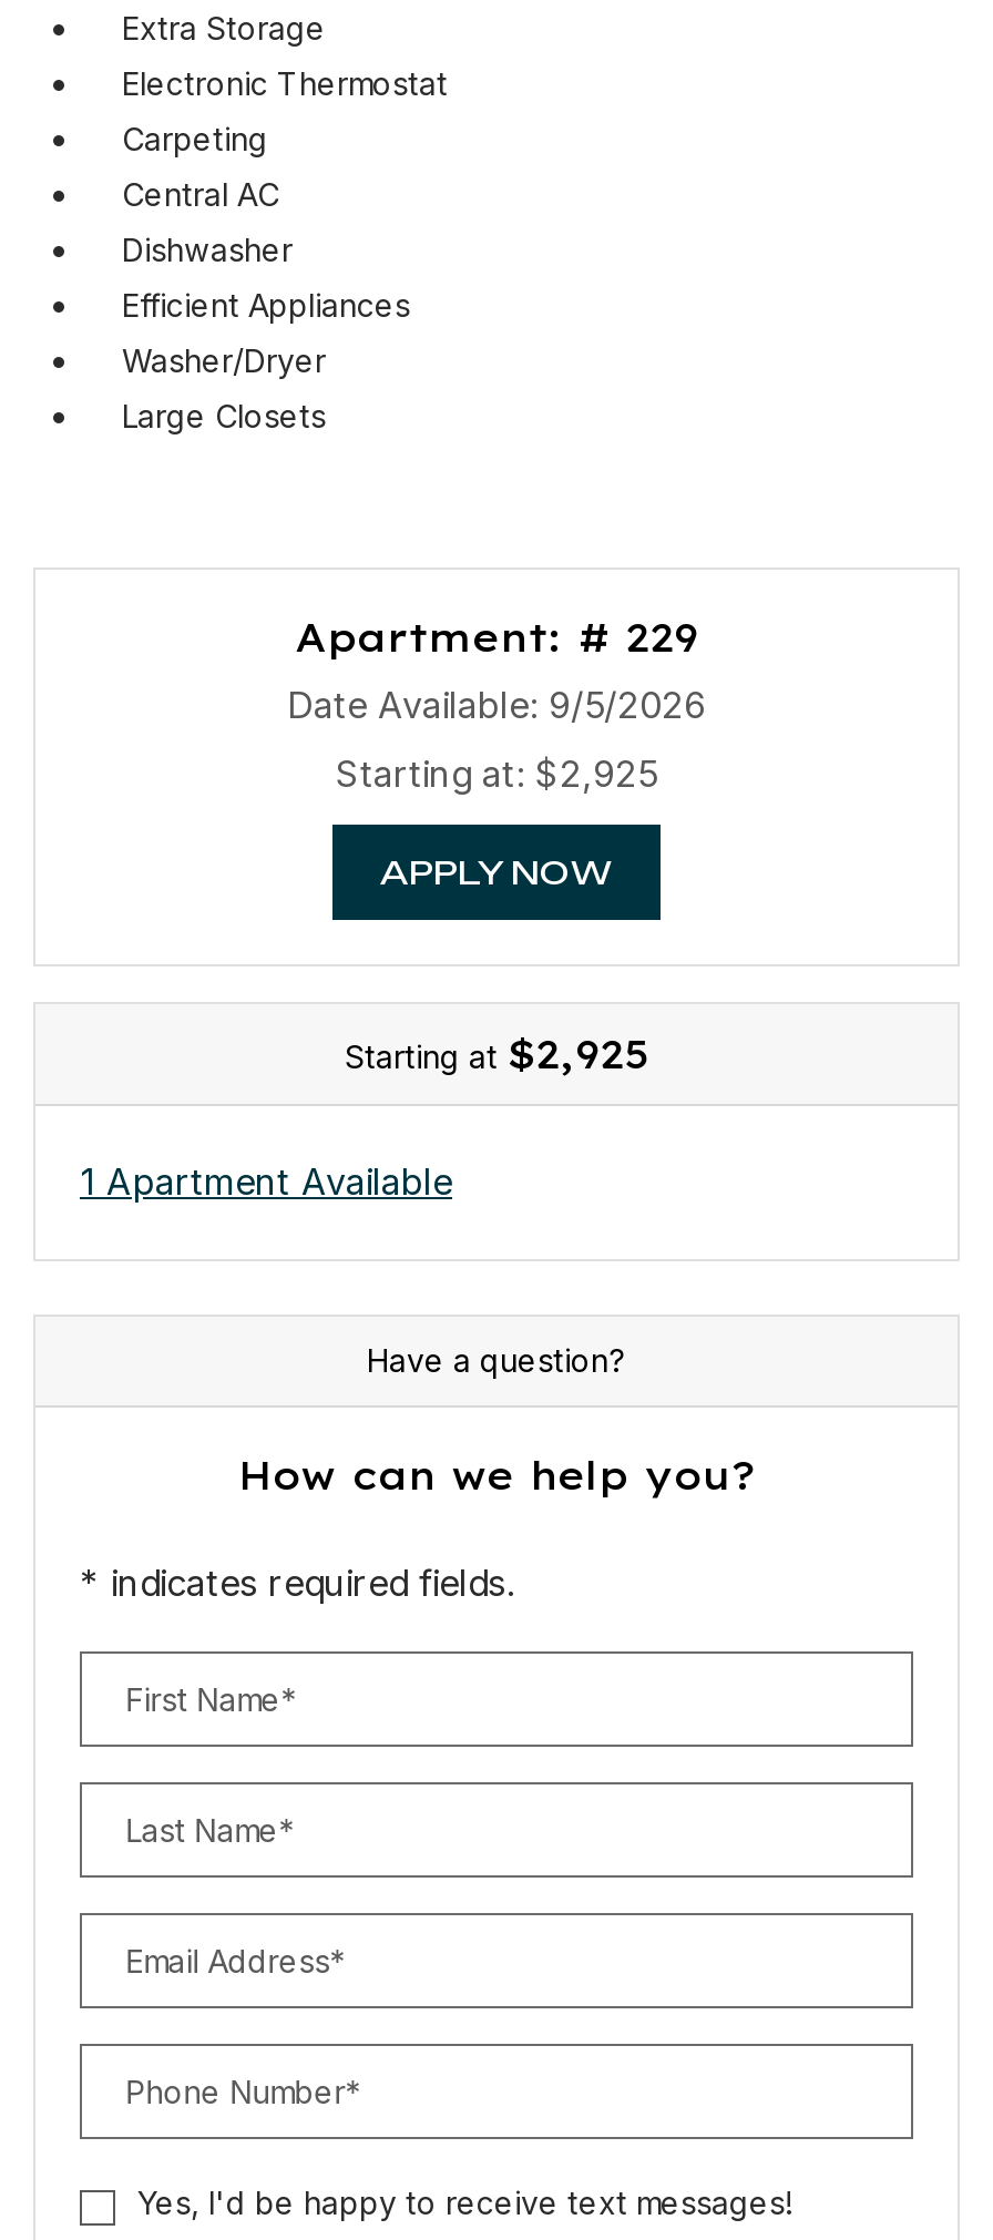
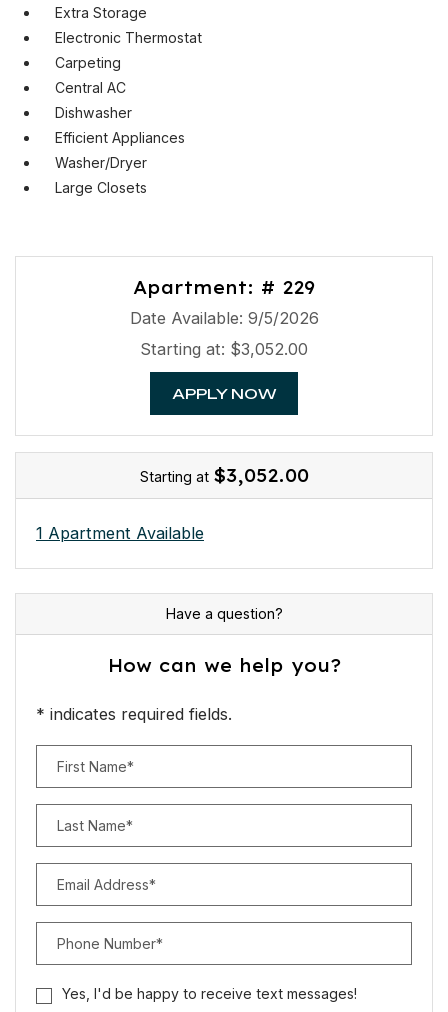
[336,752,657,796] Starting at: $2,925 -> [140,339,308,359] Starting at: $3,052.00
[345,1029,648,1078] Starting at $2,925 -> [139,464,308,486] Starting at $3,052.00

